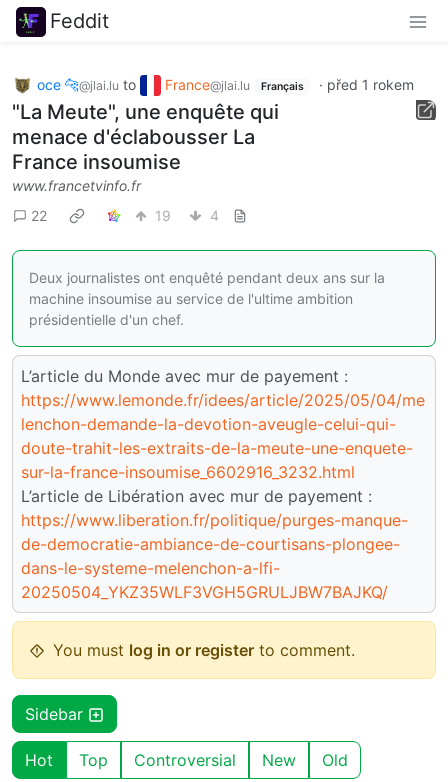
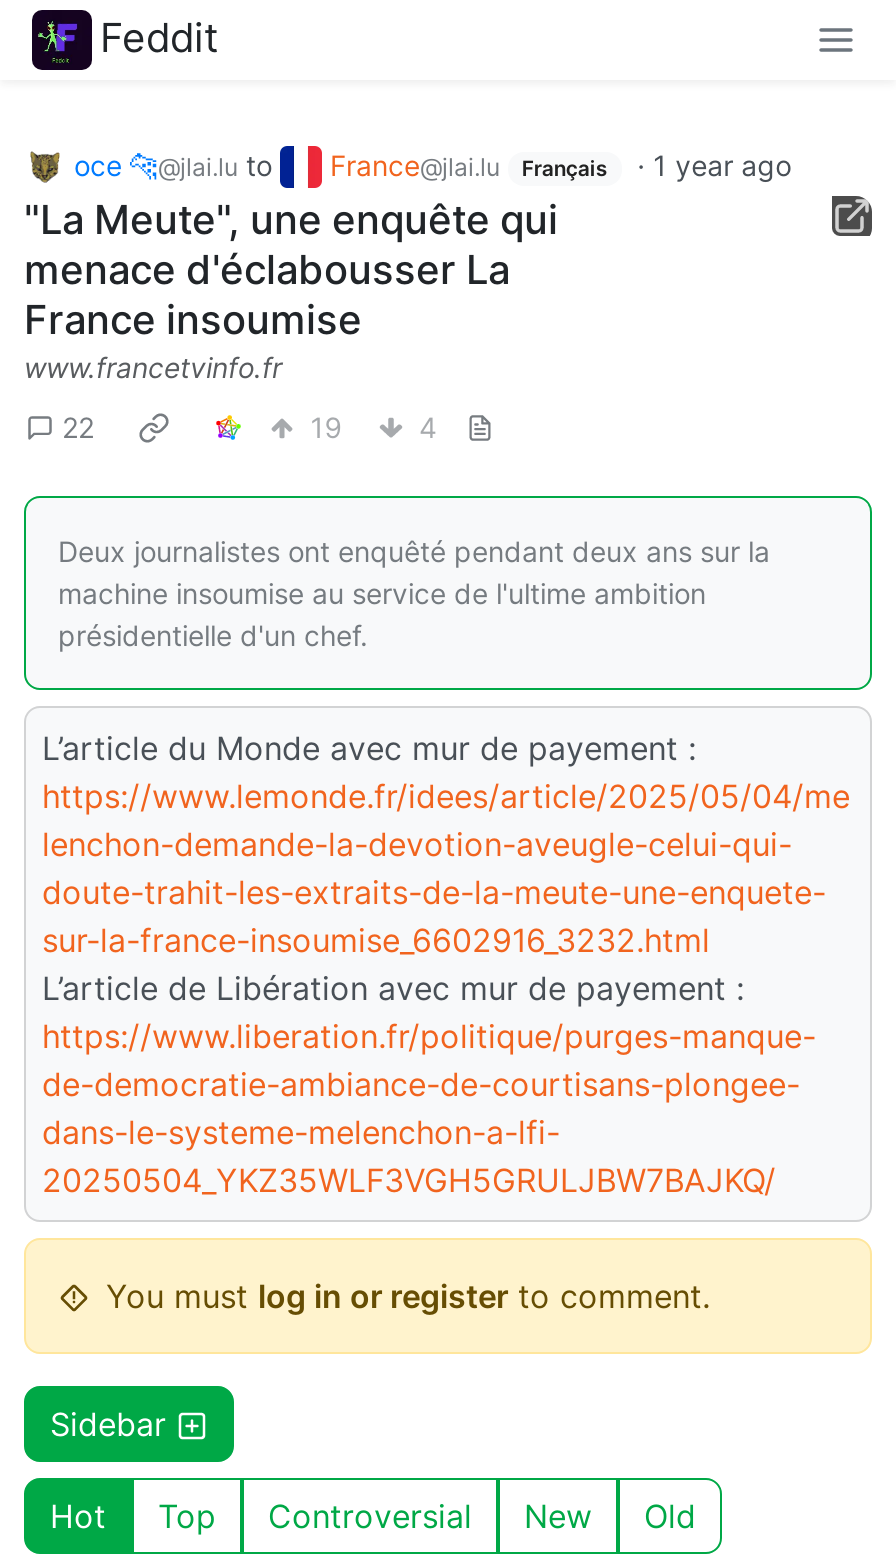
[315,75,414,92] · před 1 rokem -> [629,147,791,181] · 1 year ago

